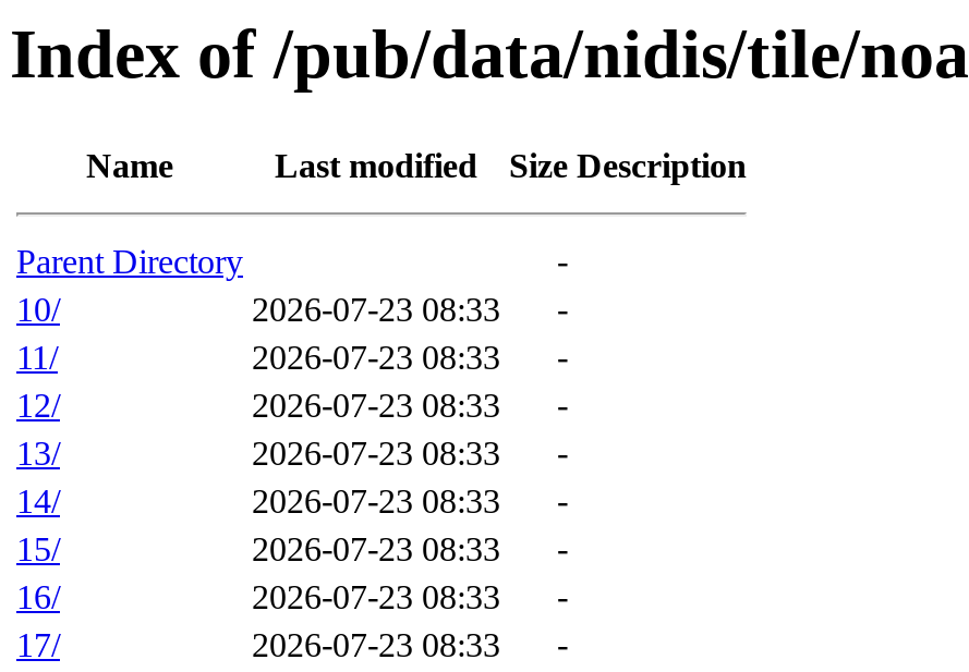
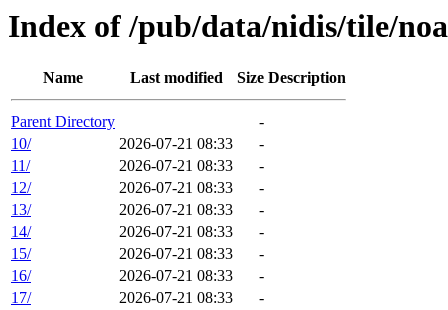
[252,292,500,329] 2026-07-23 08:33 -> [119,135,233,152] 2026-07-21 08:33
[252,340,500,377] 2026-07-23 08:33 -> [119,157,233,174] 2026-07-21 08:33
[252,388,500,425] 2026-07-23 08:33 -> [119,179,233,196] 2026-07-21 08:33
[252,435,500,472] 2026-07-23 08:33 -> [119,201,233,218] 2026-07-21 08:33
[252,483,500,520] 2026-07-23 08:33 -> [119,223,233,240] 2026-07-21 08:33
[252,531,500,568] 2026-07-23 08:33 -> [119,245,233,262] 2026-07-21 08:33
[252,579,500,616] 2026-07-23 08:33 -> [119,267,233,284] 2026-07-21 08:33
[252,627,500,664] 2026-07-23 08:33 -> [119,289,233,306] 2026-07-21 08:33

